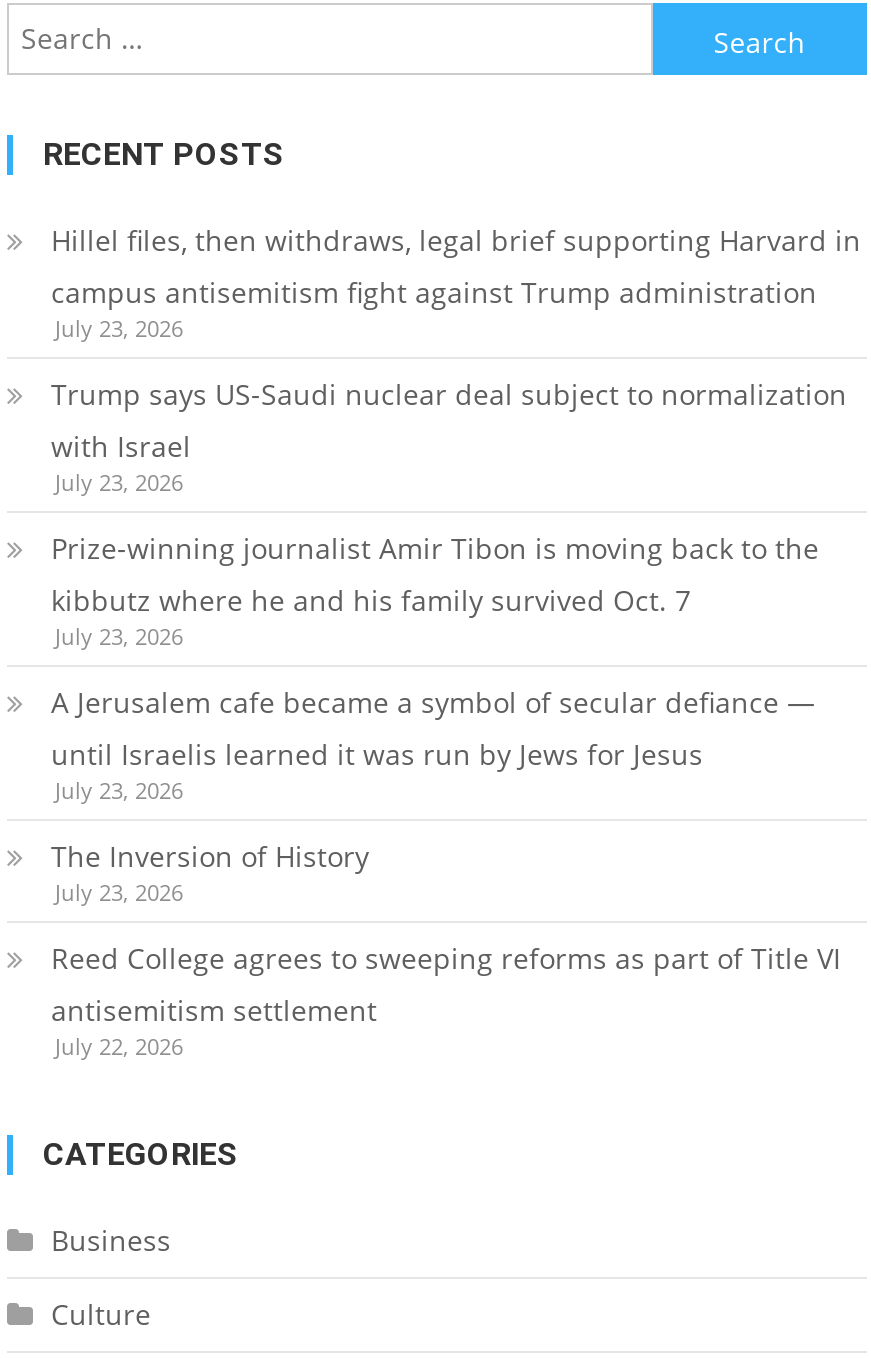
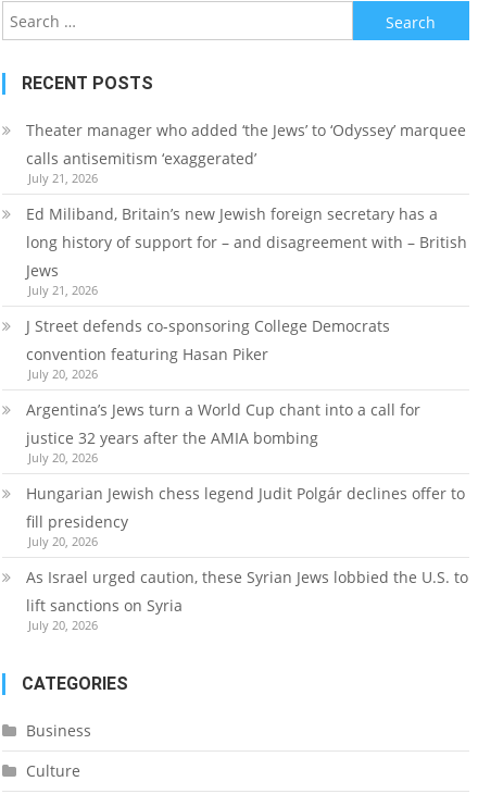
[51,220,861,342] Hillel files, then withdraws, legal brief supporting Harvard in | campus antisemitism fight against Trump administration | July 23, 2026 -> [26,120,466,186] Theater manager who added ‘the Jews’ to ‘Odyssey’ marquee | calls antisemitism ‘exaggerated’ | July 21, 2026
[51,374,847,496] Trump says US-Saudi nuclear deal subject to normalization | with Israel | July 23, 2026 -> [26,203,467,298] Ed Miliband, Britain’s new Jewish foreign secretary has a | long history of support for – and disagreement with – British | Jews | July 21, 2026
[51,528,819,650] Prize-winning journalist Amir Tibon is moving back to the | kibbutz where he and his family survived Oct. 7 | July 23, 2026 -> [26,315,390,382] J Street defends co-sponsoring College Democrats | convention featuring Hasan Piker | July 20, 2026
[51,682,815,804] A Jerusalem cafe became a symbol of secular defiance — | until Israelis learned it was run by Jews for Jesus | July 23, 2026 -> [26,399,420,466] Argentina’s Jews turn a World Cup chant into a call for | justice 32 years after the AMIA bombing | July 20, 2026
[51,836,369,906] The Inversion of History | July 23, 2026 -> [26,483,465,549] Hungarian Jewish chess legend Judit Polgár declines offer to | fill presidency | July 20, 2026
[51,938,841,1060] Reed College agrees to sweeping reforms as part of Title VI | antisemitism settlement | July 22, 2026 -> [26,567,468,633] As Israel urged caution, these Syrian Jews lobbied the U.S. to | lift sanctions on Syria | July 20, 2026

